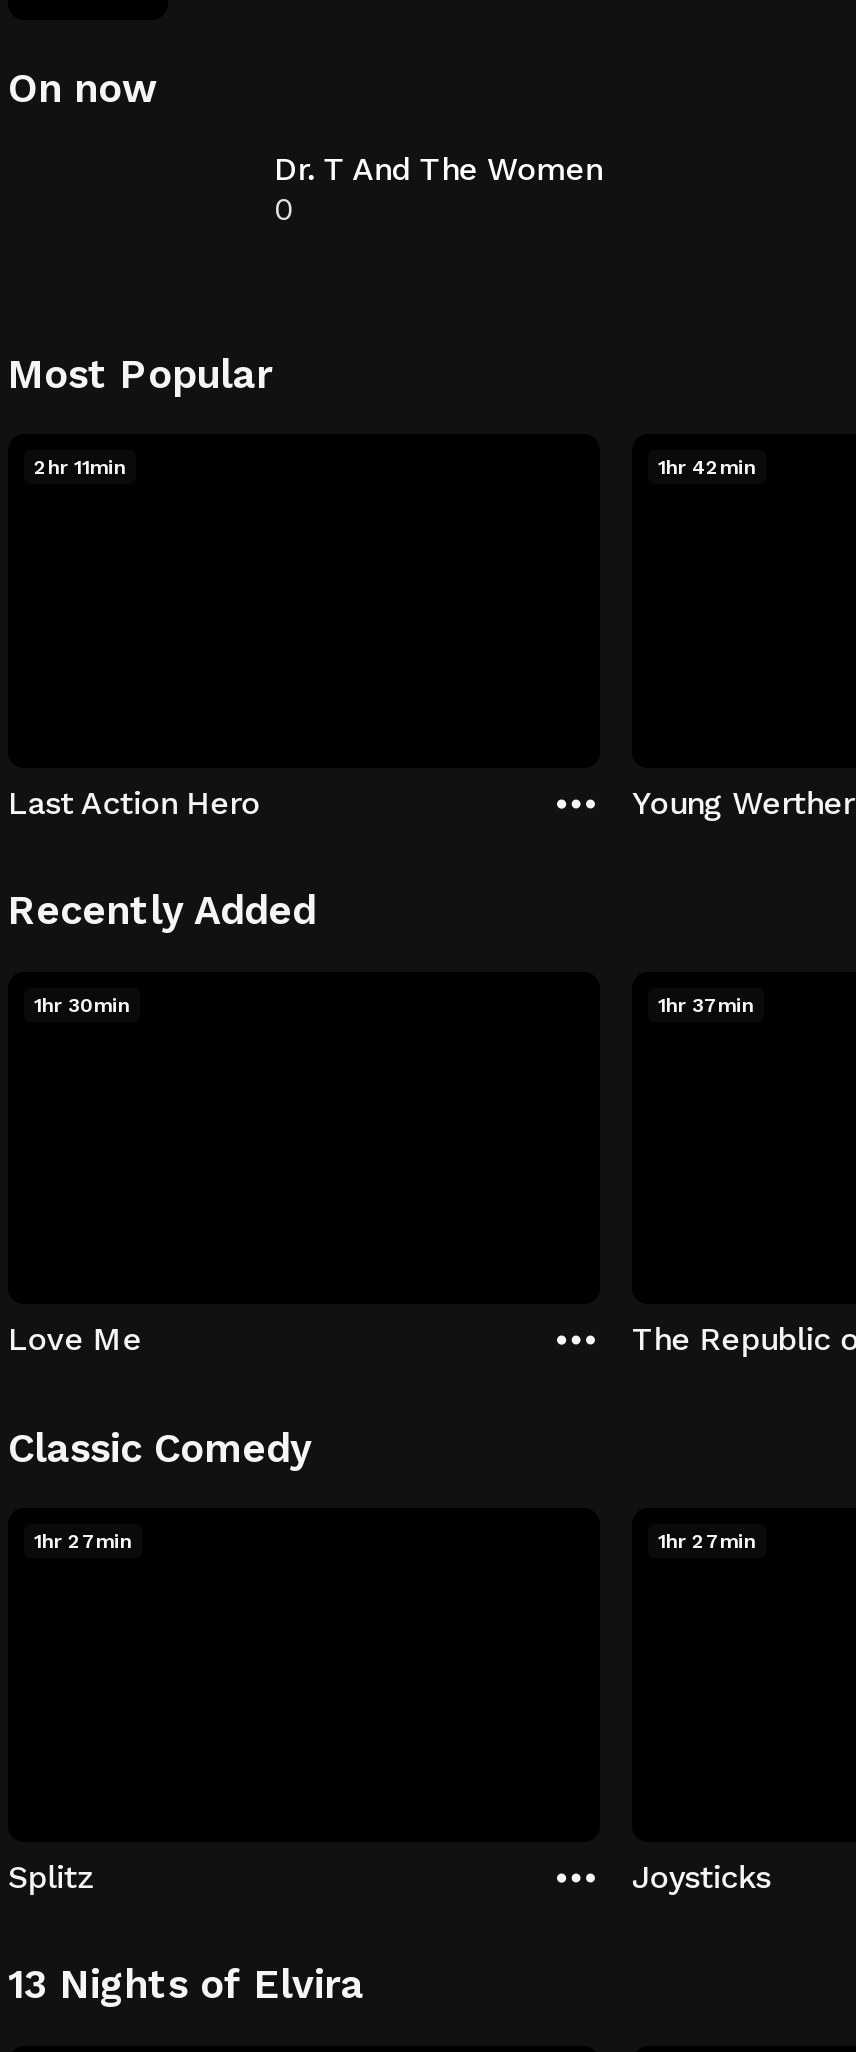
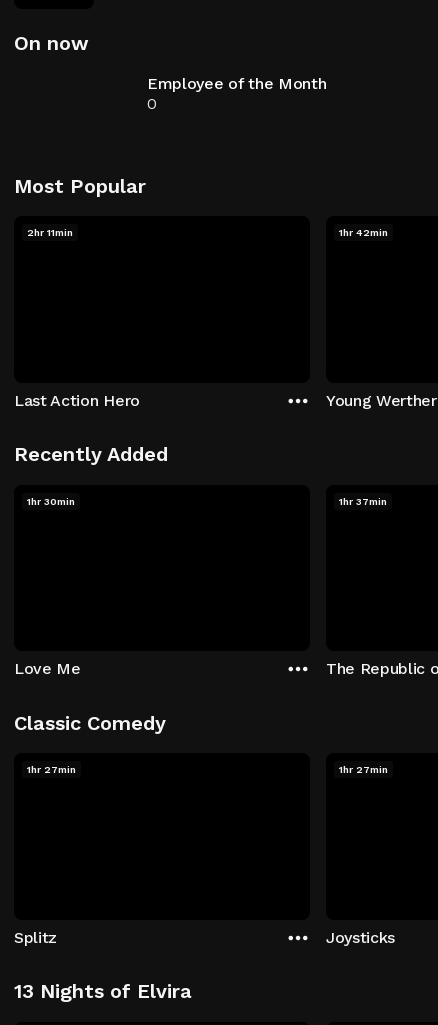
[274,150,602,188] Dr. T And The Women -> [147,74,326,93] Employee of the Month

